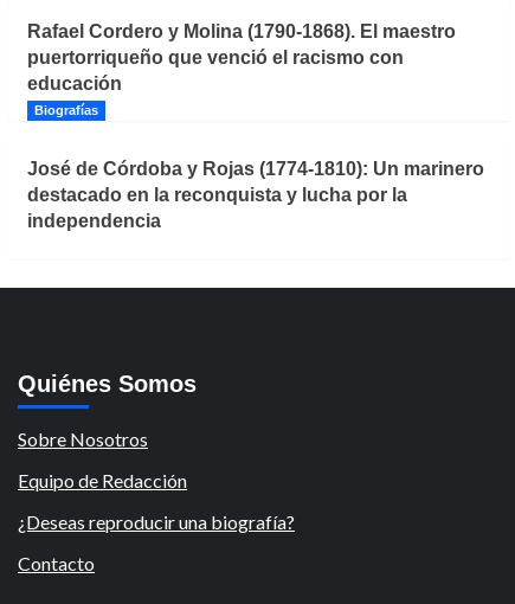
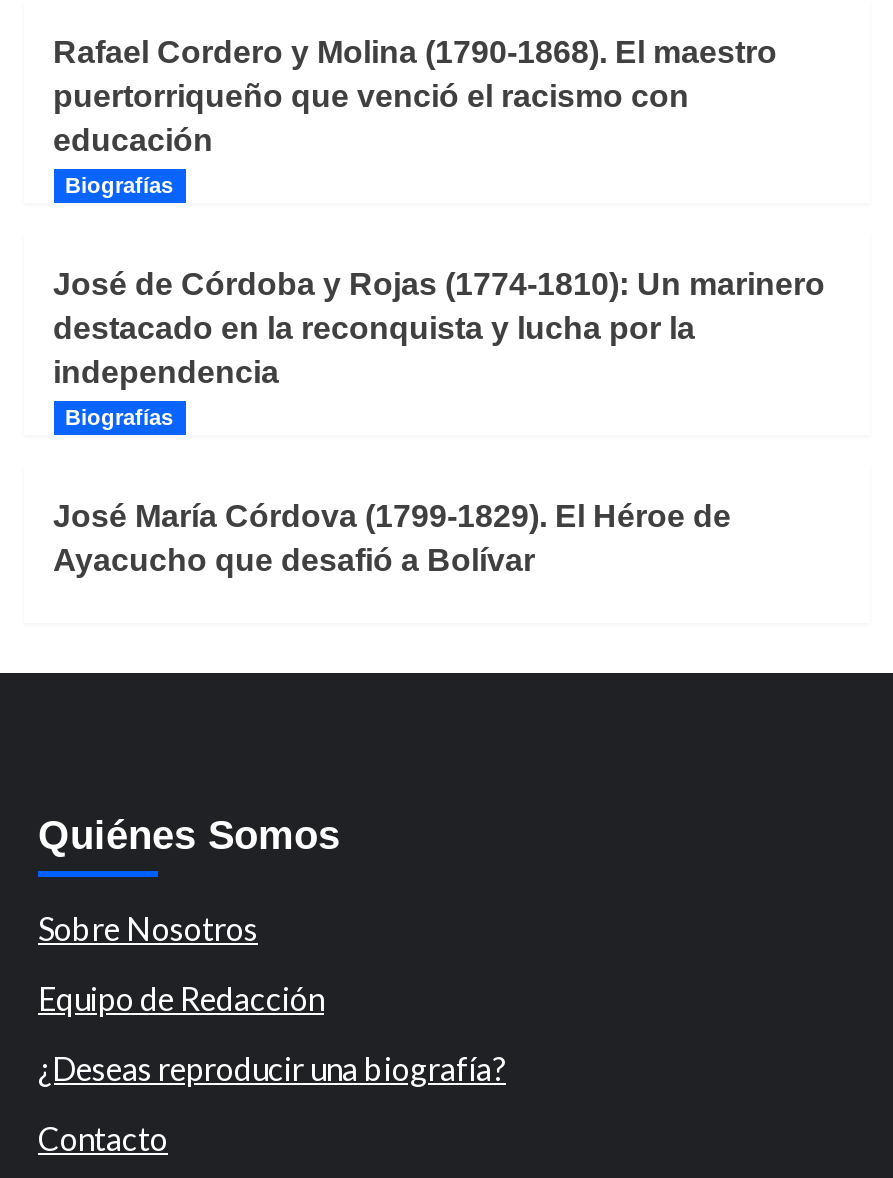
none -> [53,405,731,577] Biografías | José María Córdova (1799-1829). El Héroe de | Ayacucho que desafió a Bolívar

